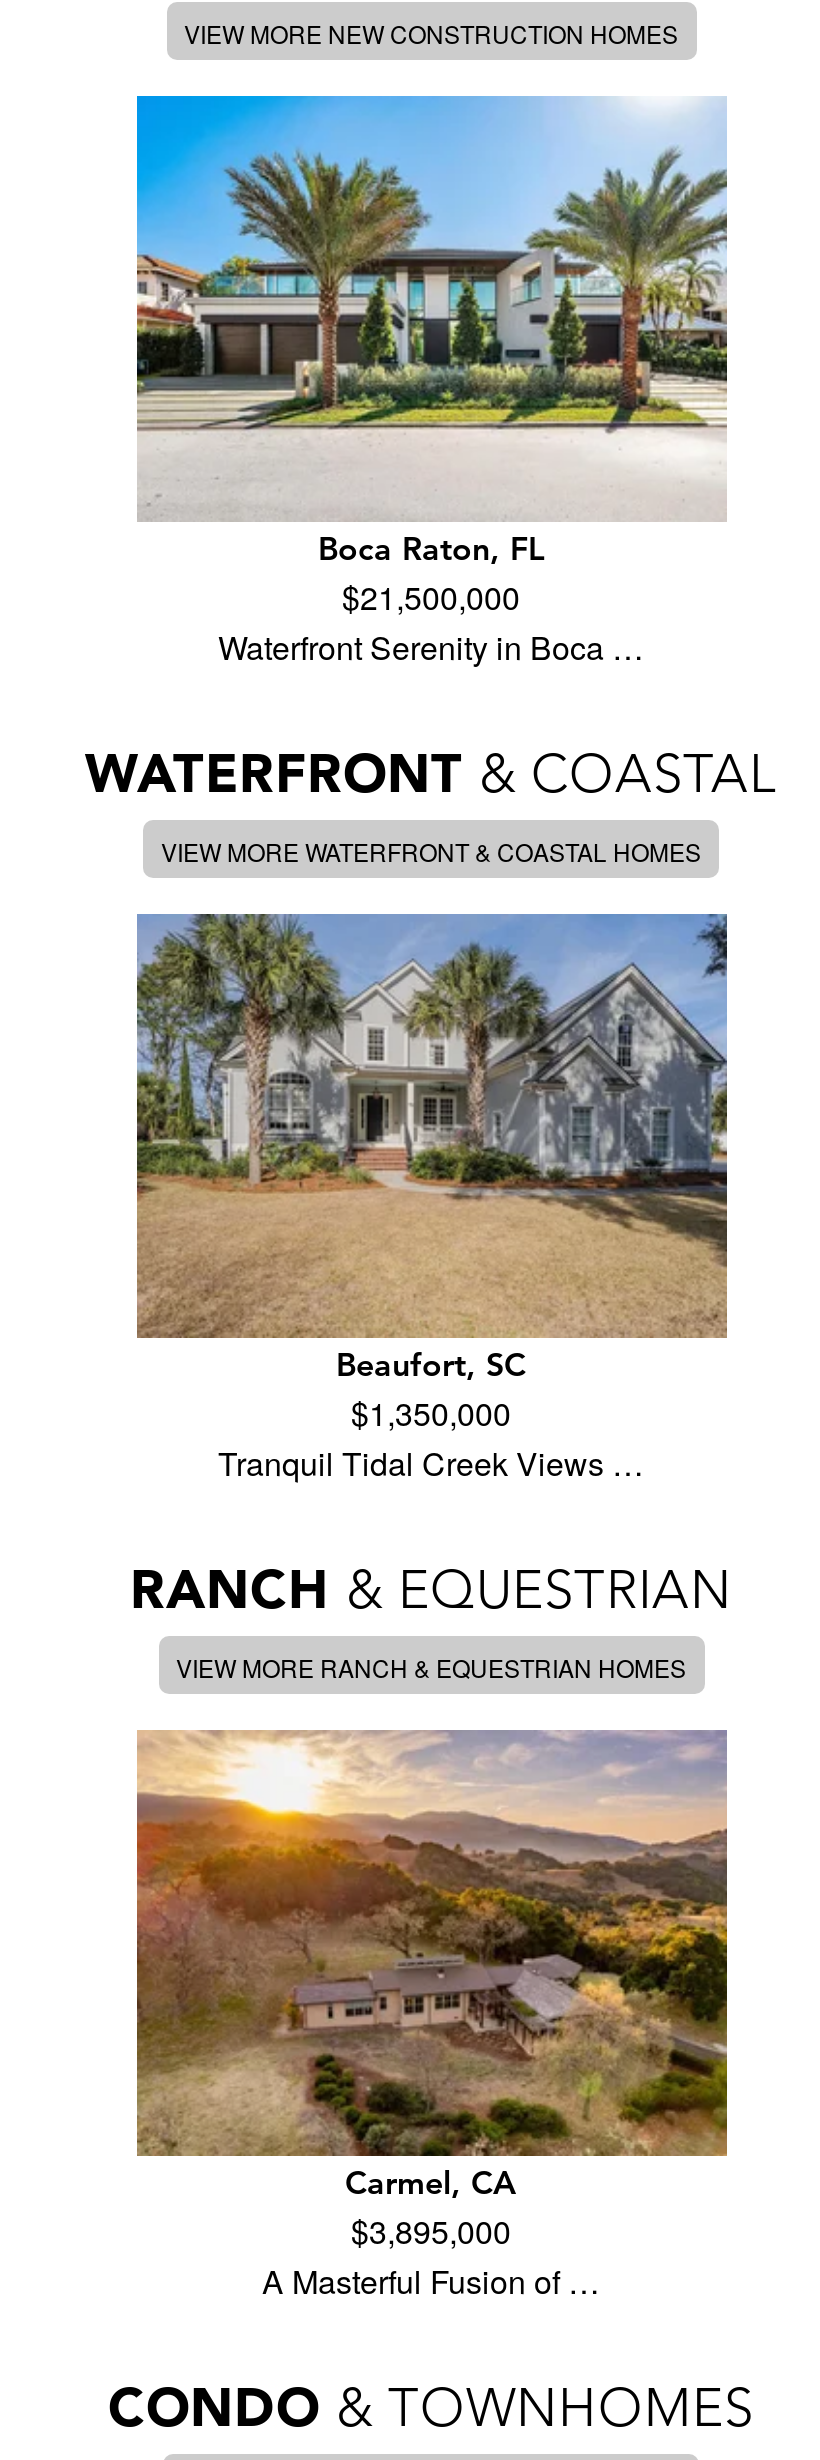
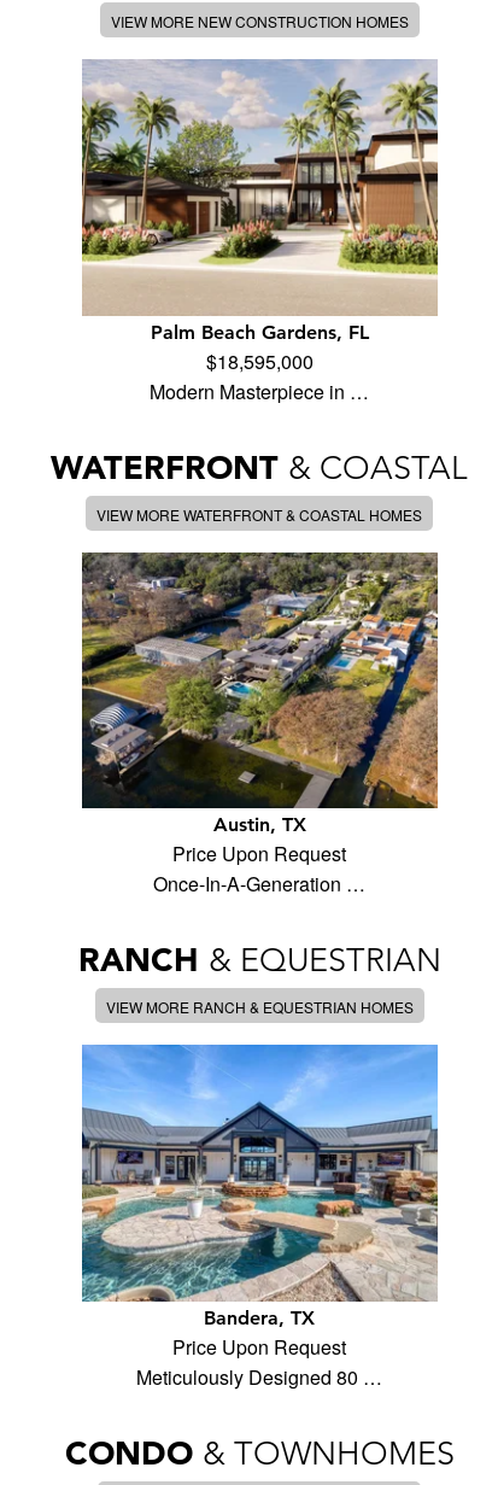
[135,94,729,669] [image] | Boca Raton, FL | $21,500,000 | Waterfront Serenity in Boca … -> [81,59,439,405] [image] | Palm Beach Gardens, FL | $18,595,000 | Modern Masterpiece in …
[135,912,729,1487] [image] | Beaufort, SC | $1,350,000 | Tranquil Tidal Creek Views … -> [81,551,439,898] [image] | Austin, TX | Price Upon Request | Once-In-A-Generation …
[135,1728,729,2304] [image] | Carmel, CA | $3,895,000 | A Masterful Fusion of … -> [81,1043,439,1391] [image] | Bandera, TX | Price Upon Request | Meticulously Designed 80 …

